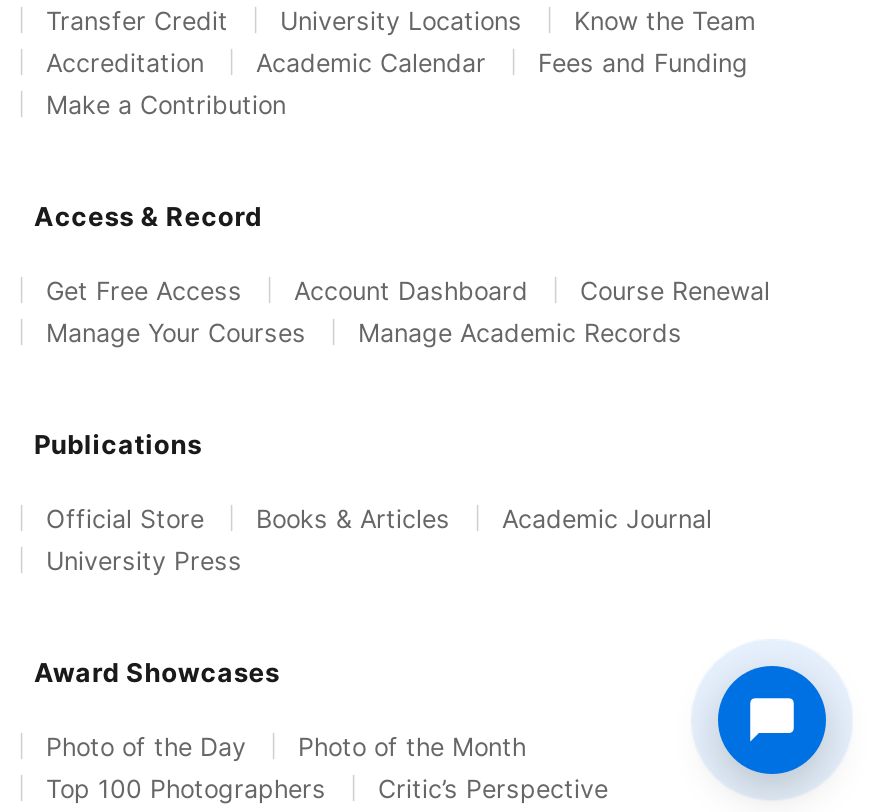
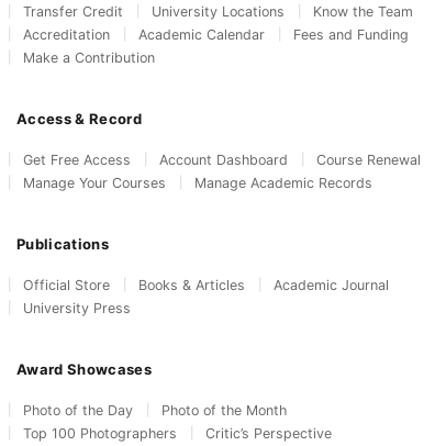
[692,640,852,802] [image] -> none

